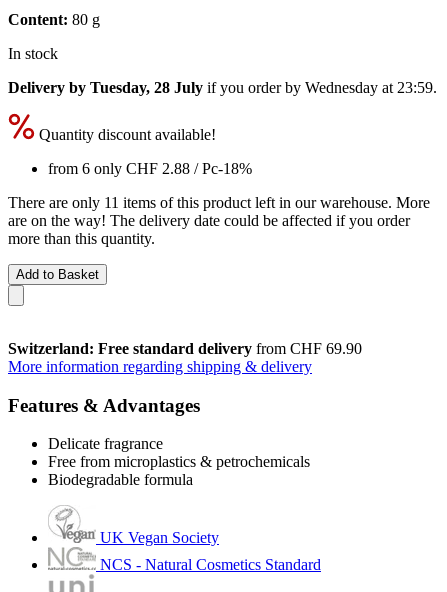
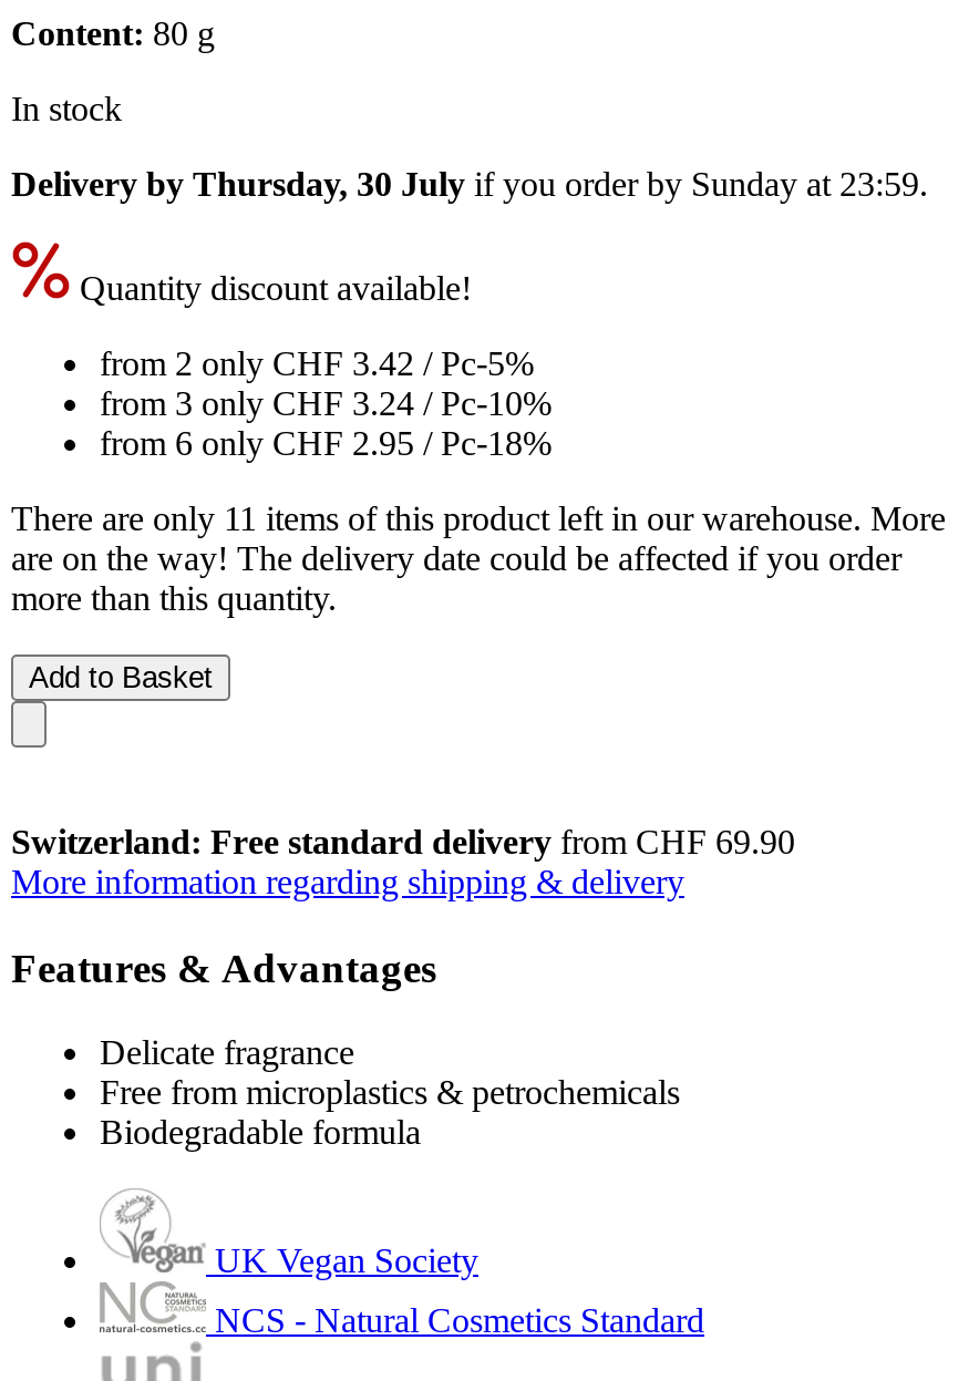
[8,79,437,96] Delivery by Tuesday, 28 July if you order by Wednesday at 23:59. -> [11,165,928,202] Delivery by Thursday, 30 July if you order by Sunday at 23:59.
[48,160,252,177] from 6 only CHF 2.88 / Pc-18% -> [100,344,551,461] from 2 only CHF 3.42 / Pc-5% | from 3 only CHF 3.24 / Pc-10% | from 6 only CHF 2.95 / Pc-18%

